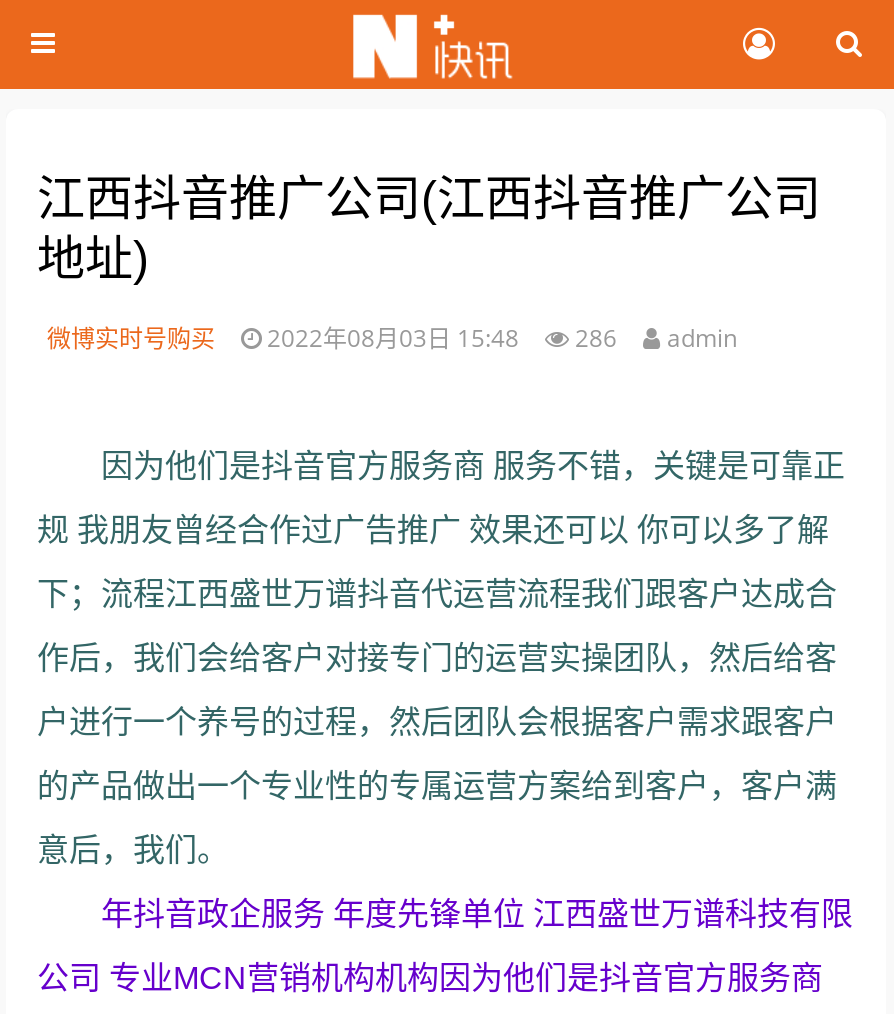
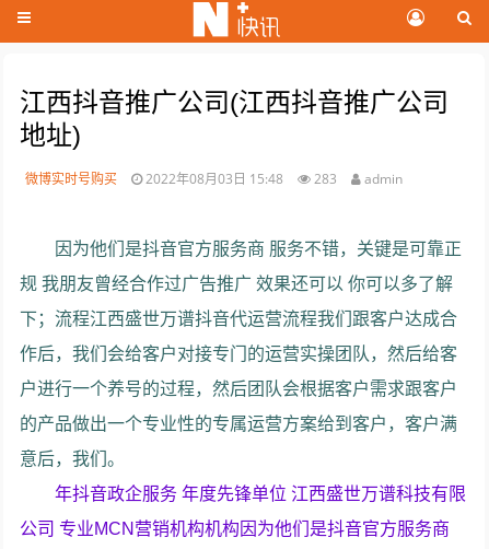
[47,321,737,355] 微博实时号购买 2022年08月03日 15:48 286 admin -> [26,170,403,188] 微博实时号购买 2022年08月03日 15:48 283 admin

